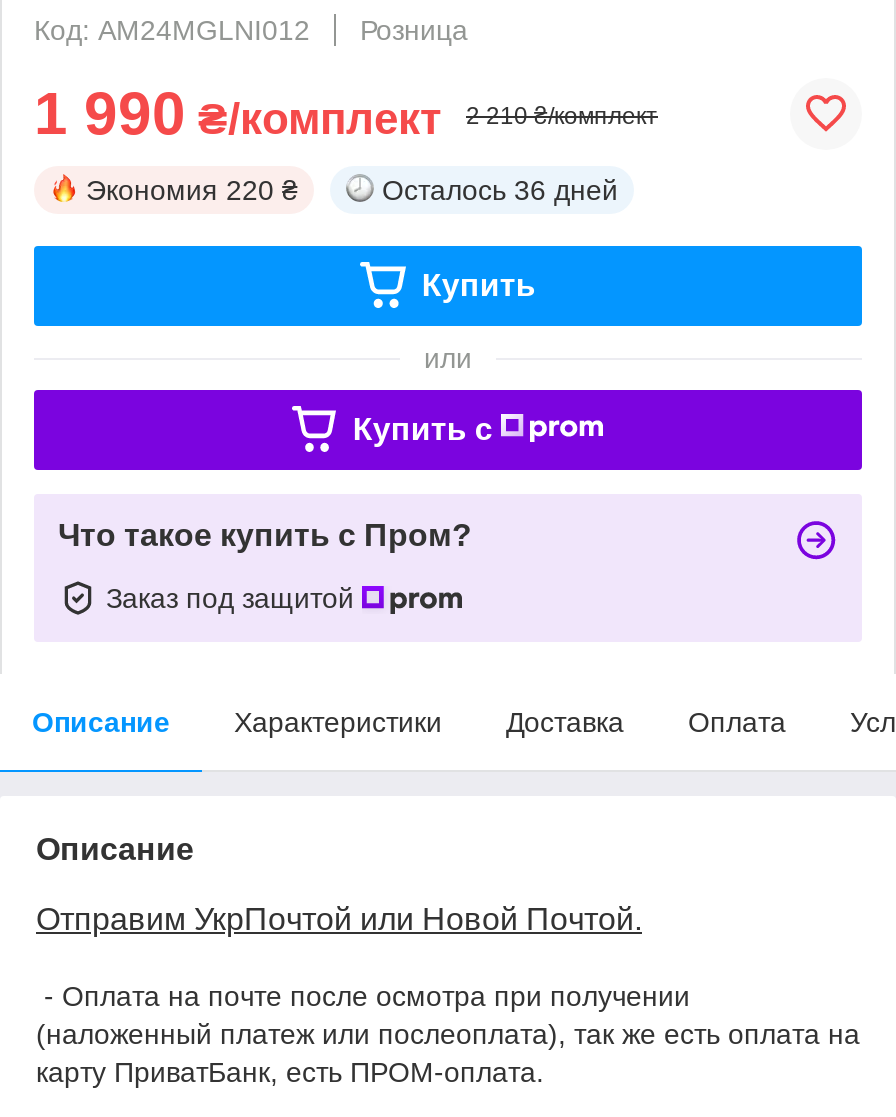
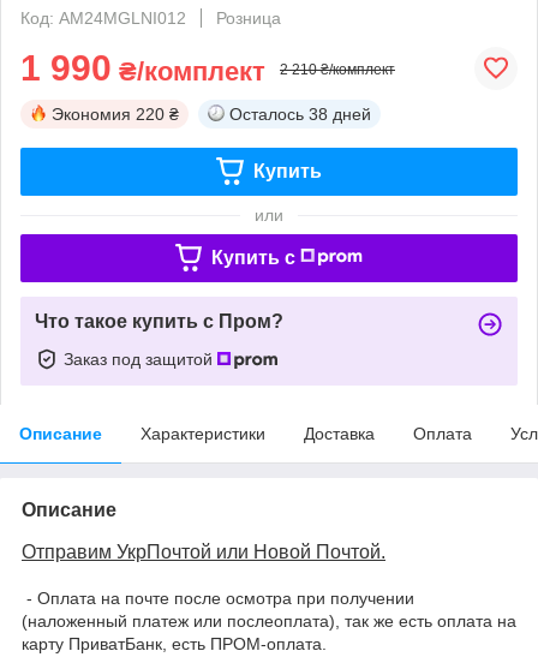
[382,174,618,206] Осталось 36 дней -> [229,104,371,123] Осталось 38 дней

